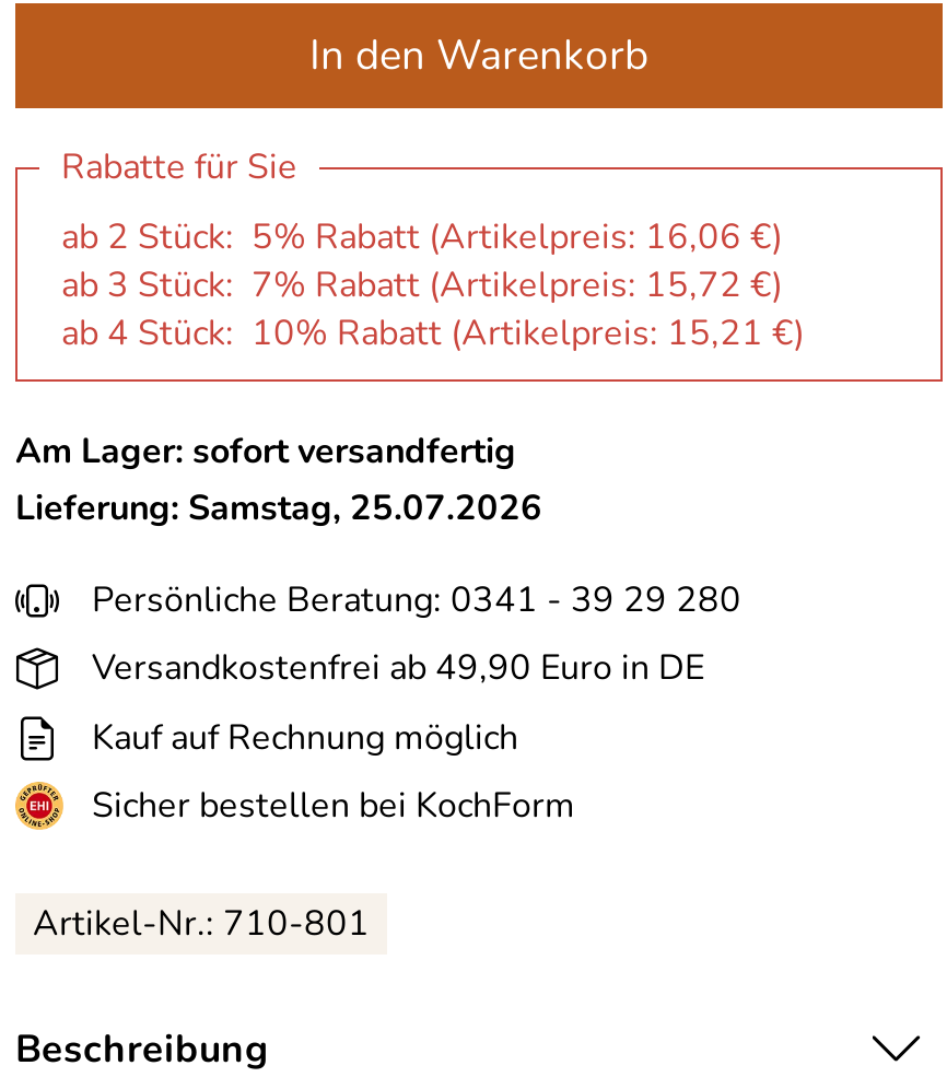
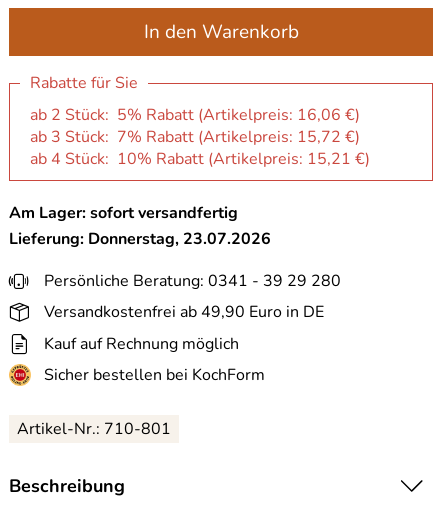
[15,484,542,532] Lieferung: Samstag, 25.07.2026 -> [9,228,271,250] Lieferung: Donnerstag, 23.07.2026

